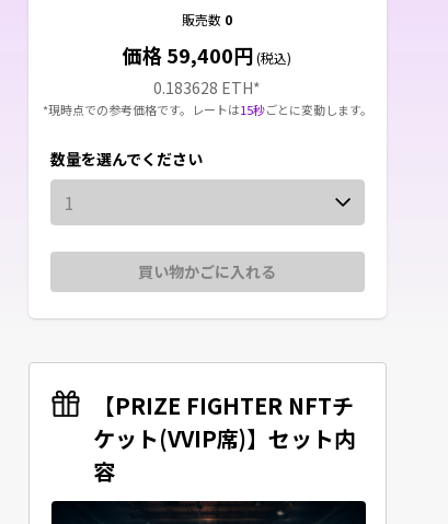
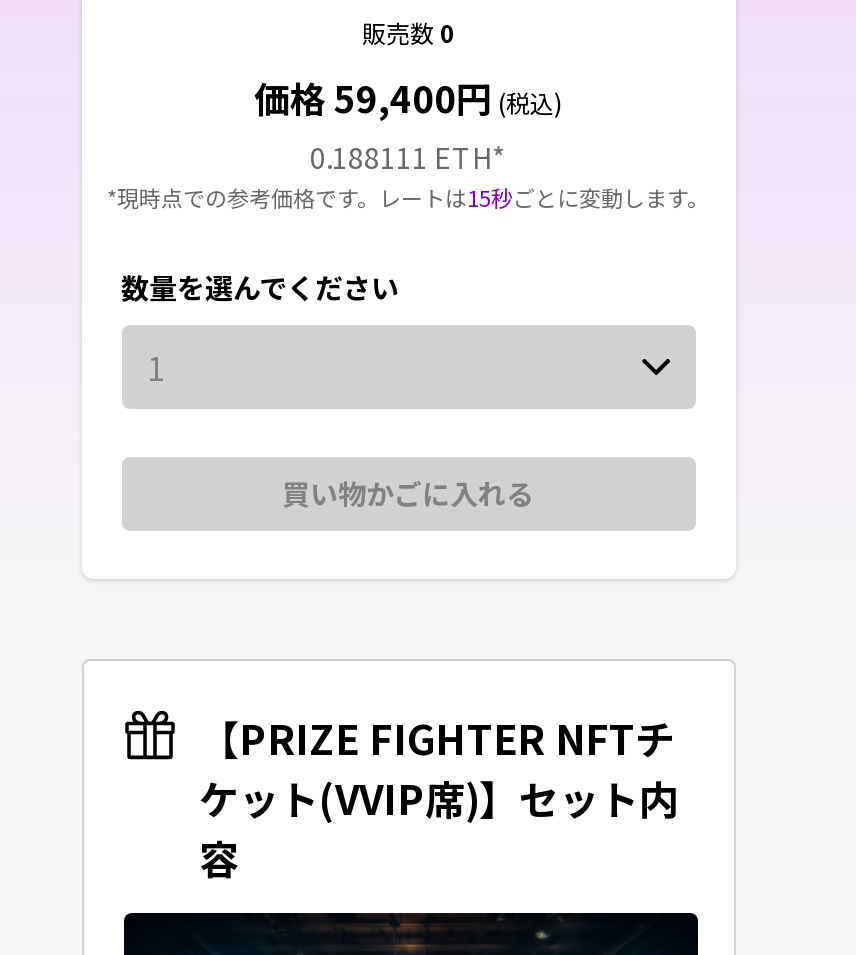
[153,77,261,98] 0.183628 ETH* -> [310,137,506,177] 0.188111 ETH*

